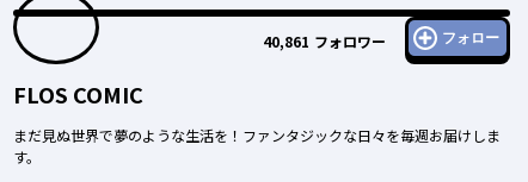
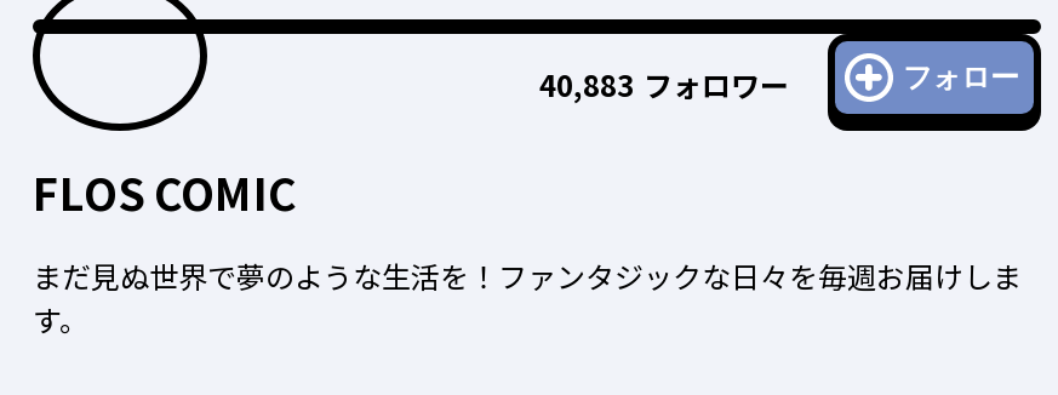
[263,30,386,51] 40,861 フォロワー -> [539,62,789,103] 40,883 フォロワー

